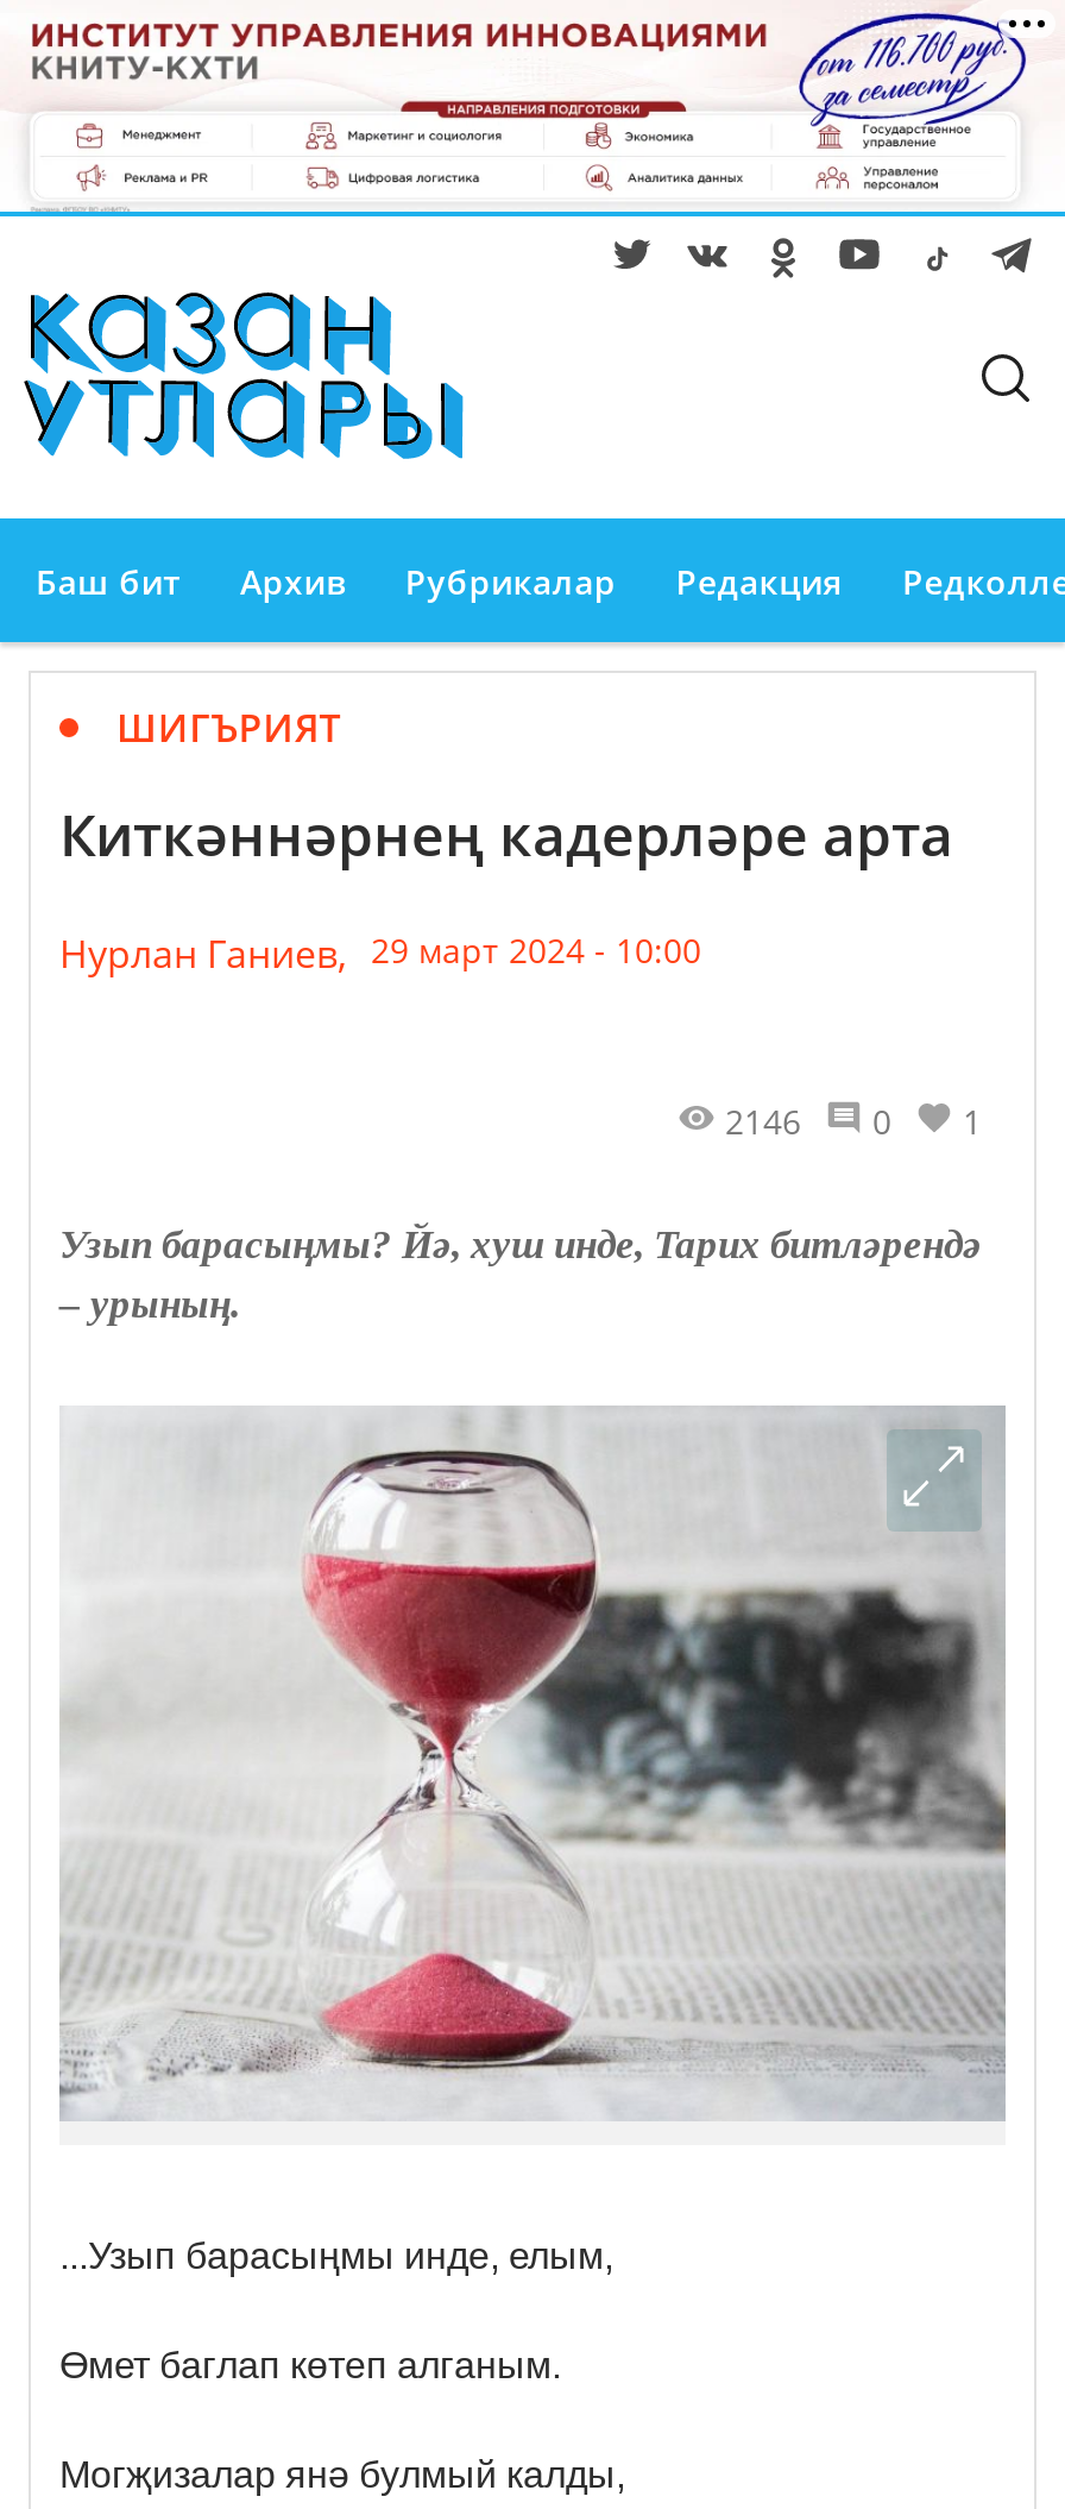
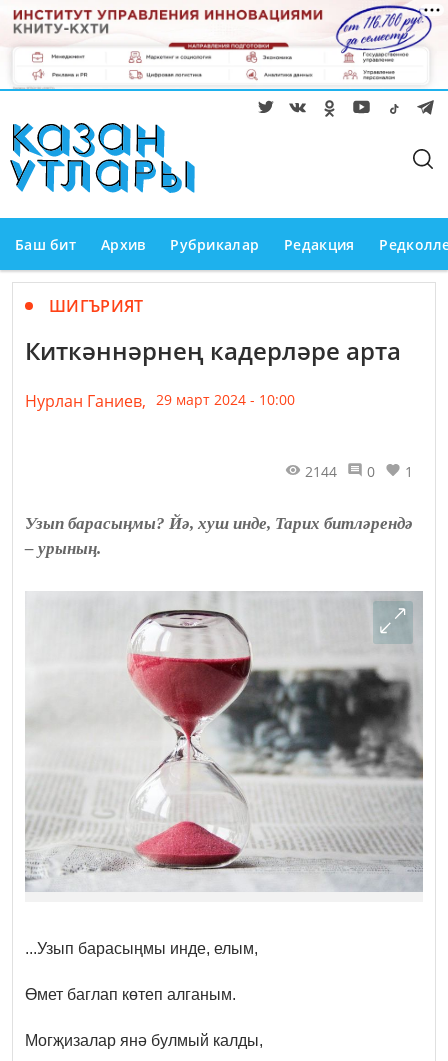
[725,1100,982,1145] 2146 0 1 -> [305,462,413,481] 2144 0 1

